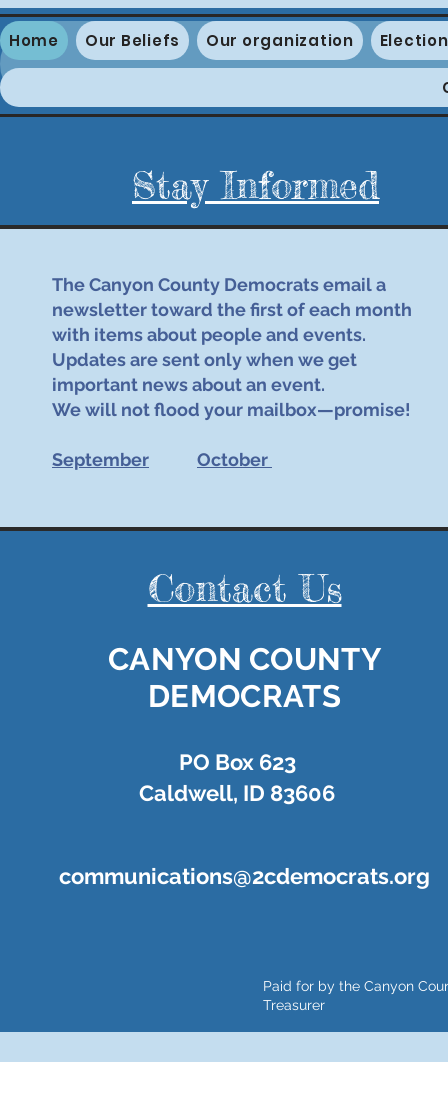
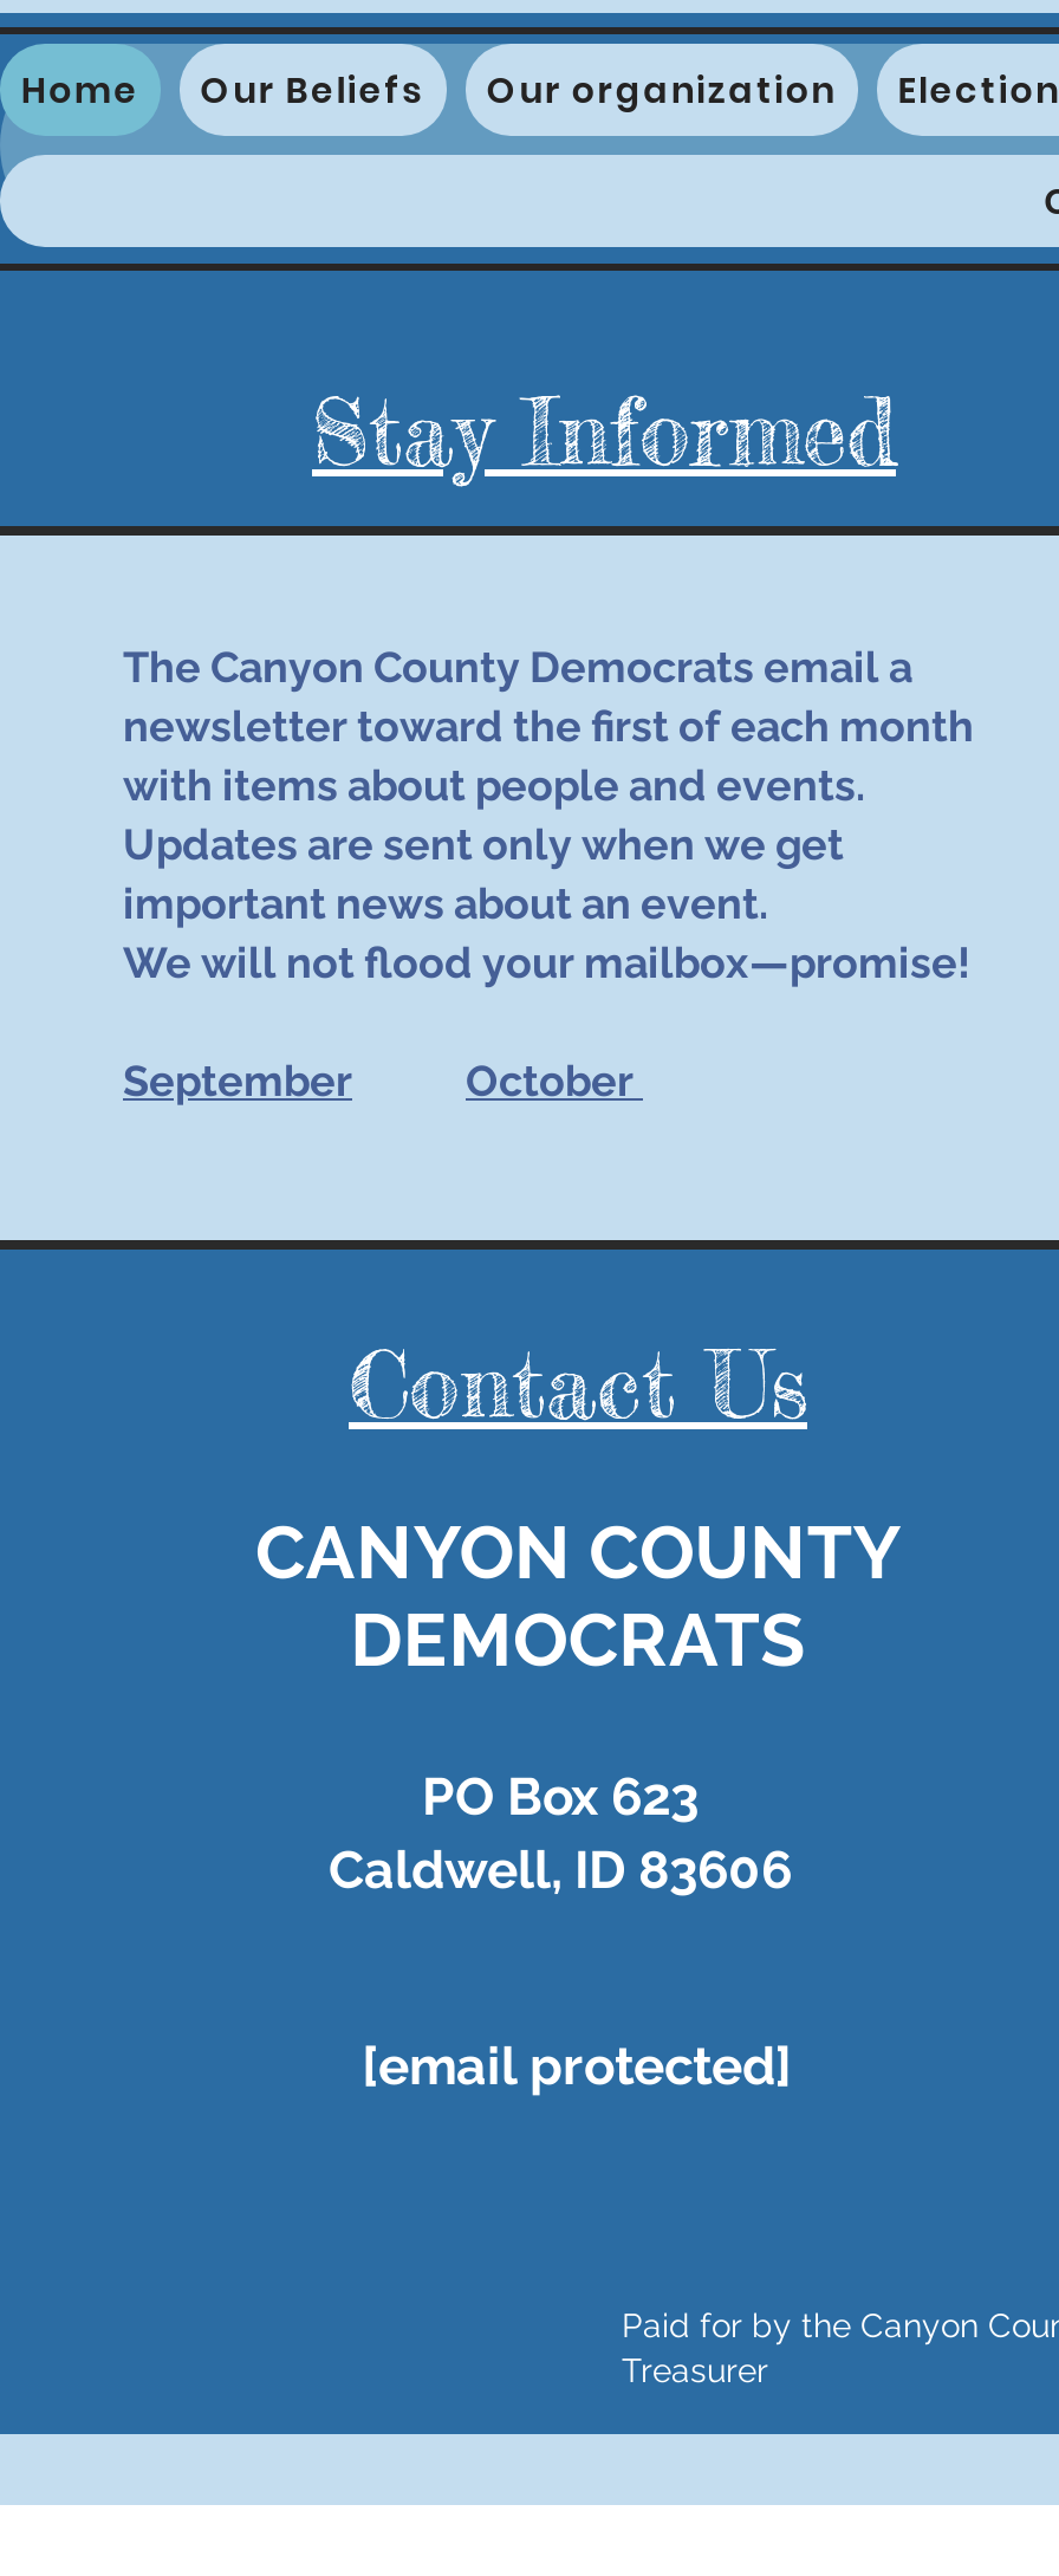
[58,863,429,889] communications@2cdemocrats.org -> [362,2035,792,2096] [email protected]

